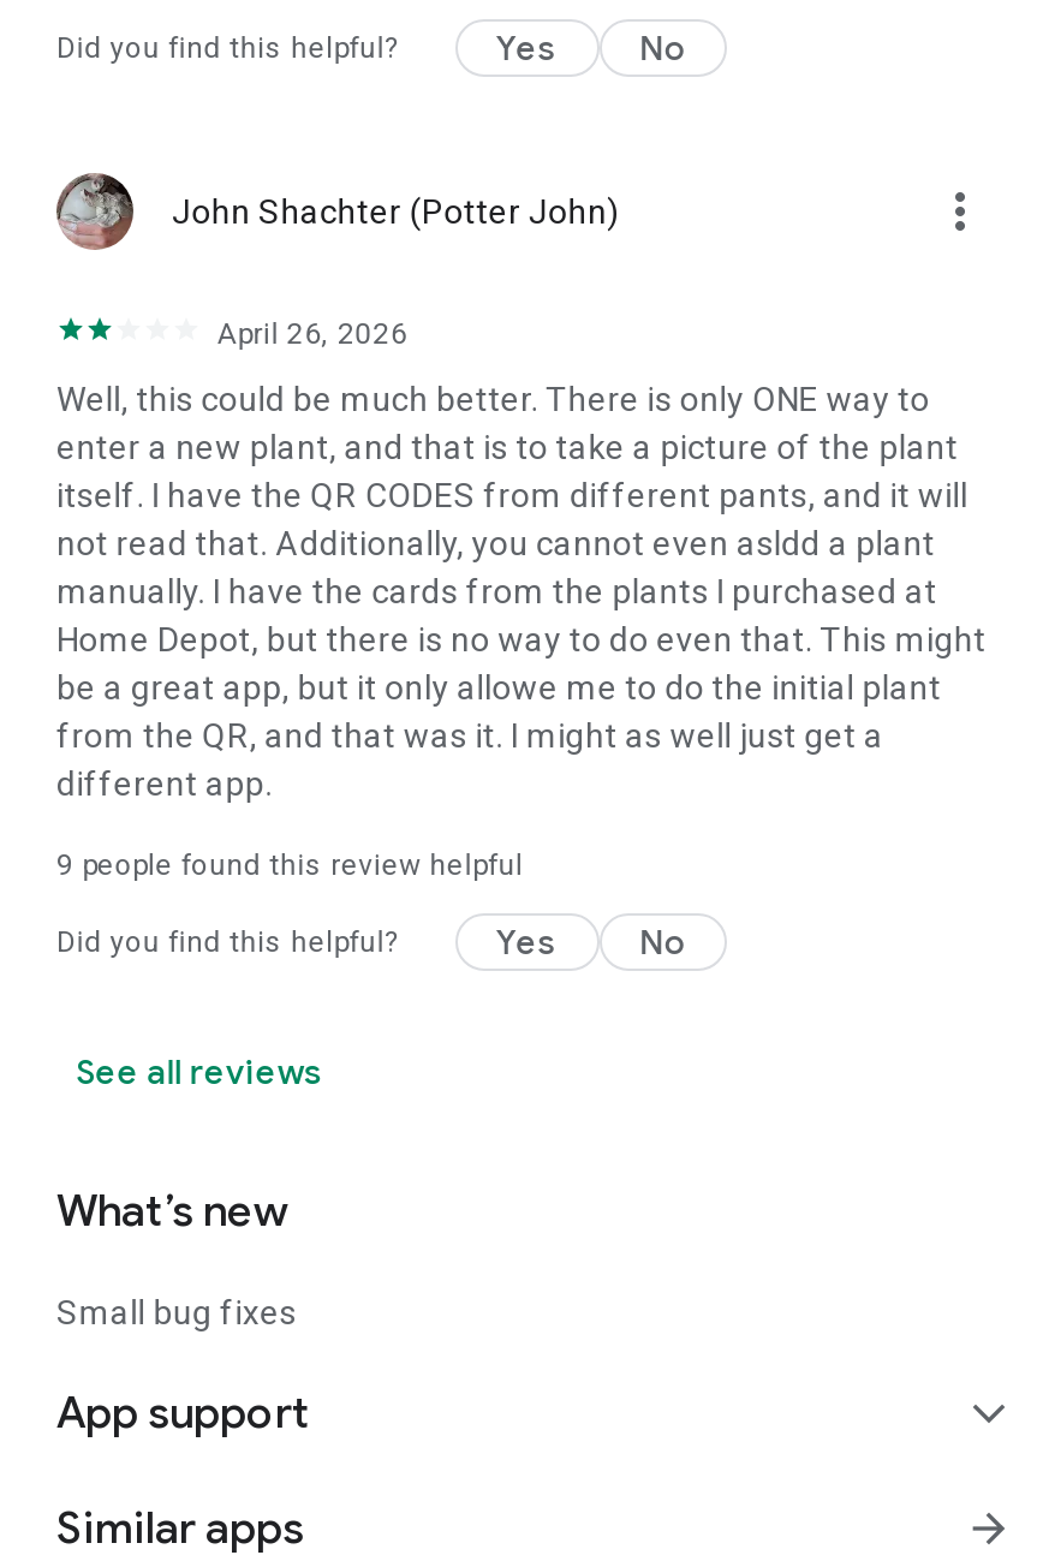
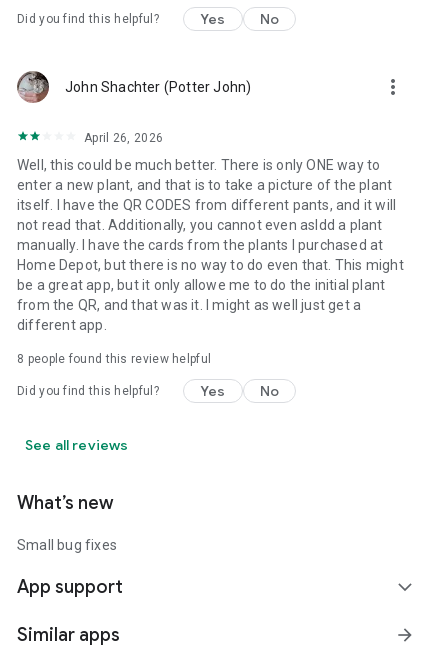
[56,848,523,882] 9 people found this review helpful -> [17,352,211,366] 8 people found this review helpful

